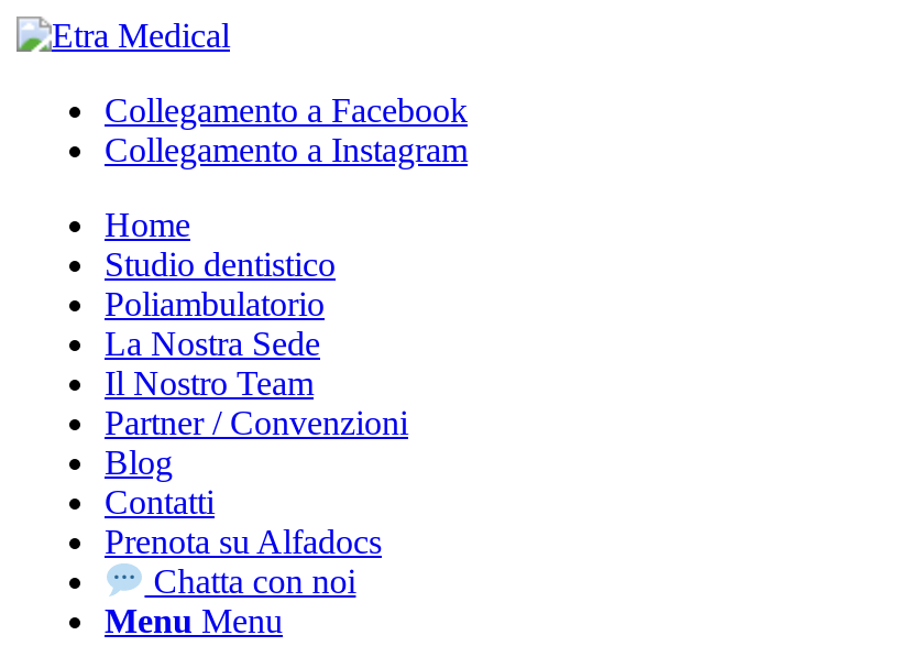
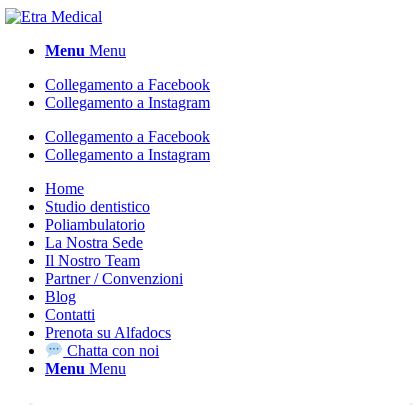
none -> [45,42,210,111] Menu Menu | Collegamento a Facebook | Collegamento a Instagram

